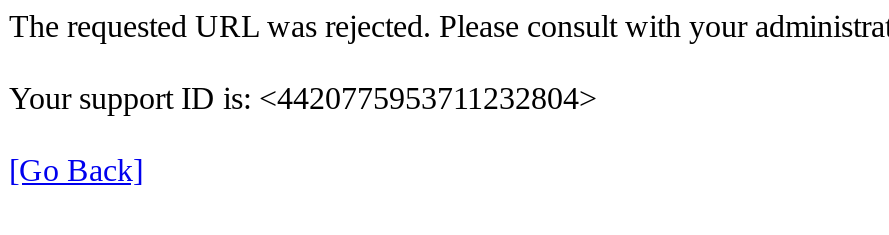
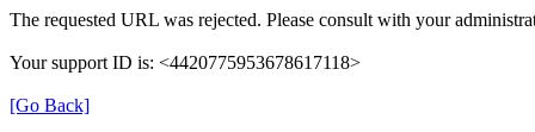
[9,81,597,115] Your support ID is: <4420775953711232804> -> [10,52,361,73] Your support ID is: <4420775953678617118>

